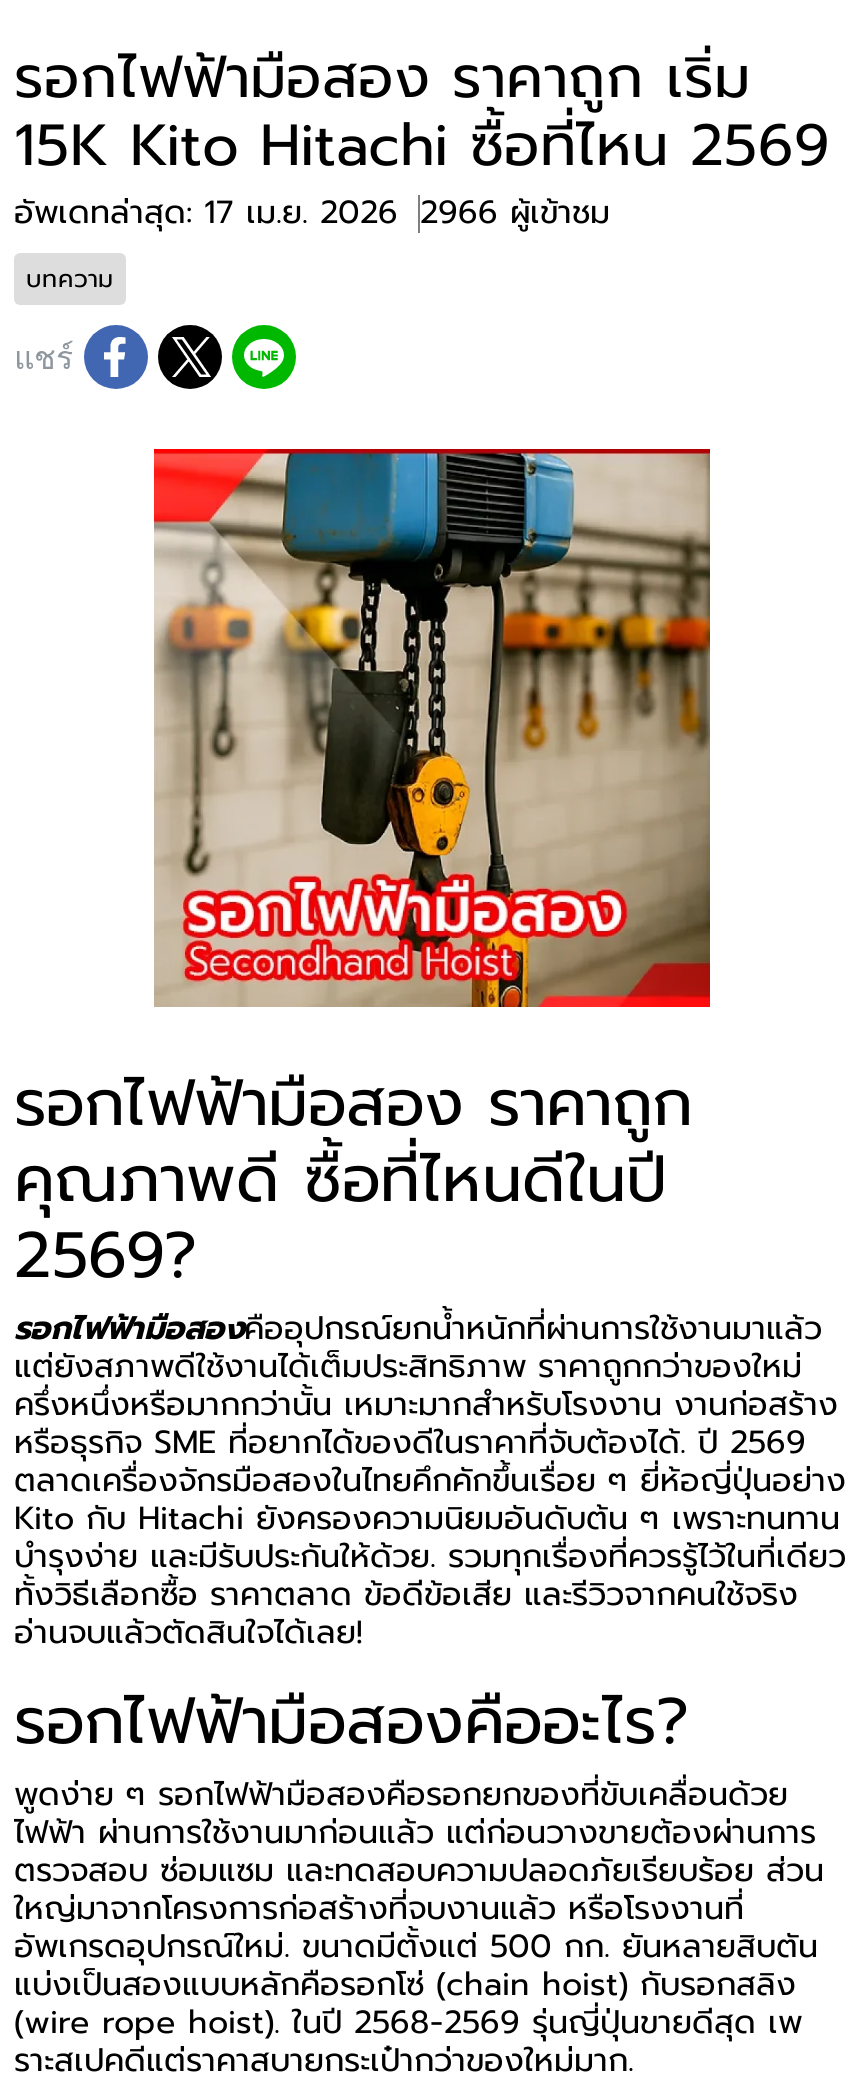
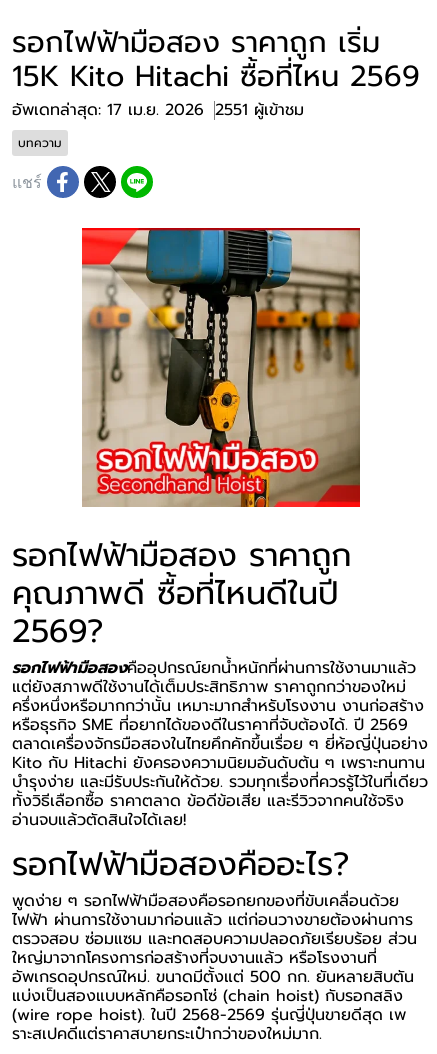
[14,189,610,237] อัพเดทล่าสุด: 17 เม.ย. 2026 2966 ผู้เข้าชม -> [12,98,304,122] อัพเดทล่าสุด: 17 เม.ย. 2026 2551 ผู้เข้าชม

